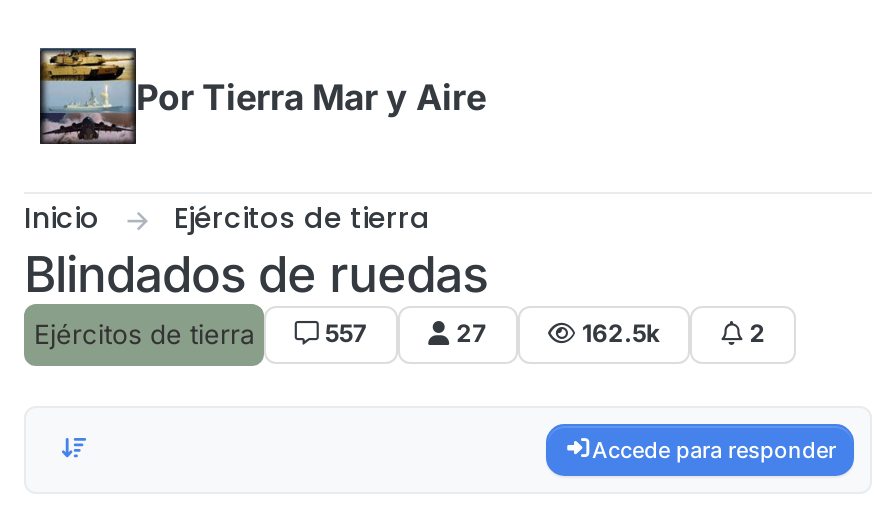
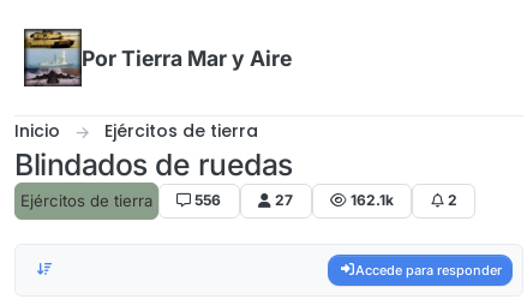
[325,319,367,349] 557 -> [195,191,221,209] 556
[582,319,660,349] 162.5k -> [351,191,394,209] 162.1k

